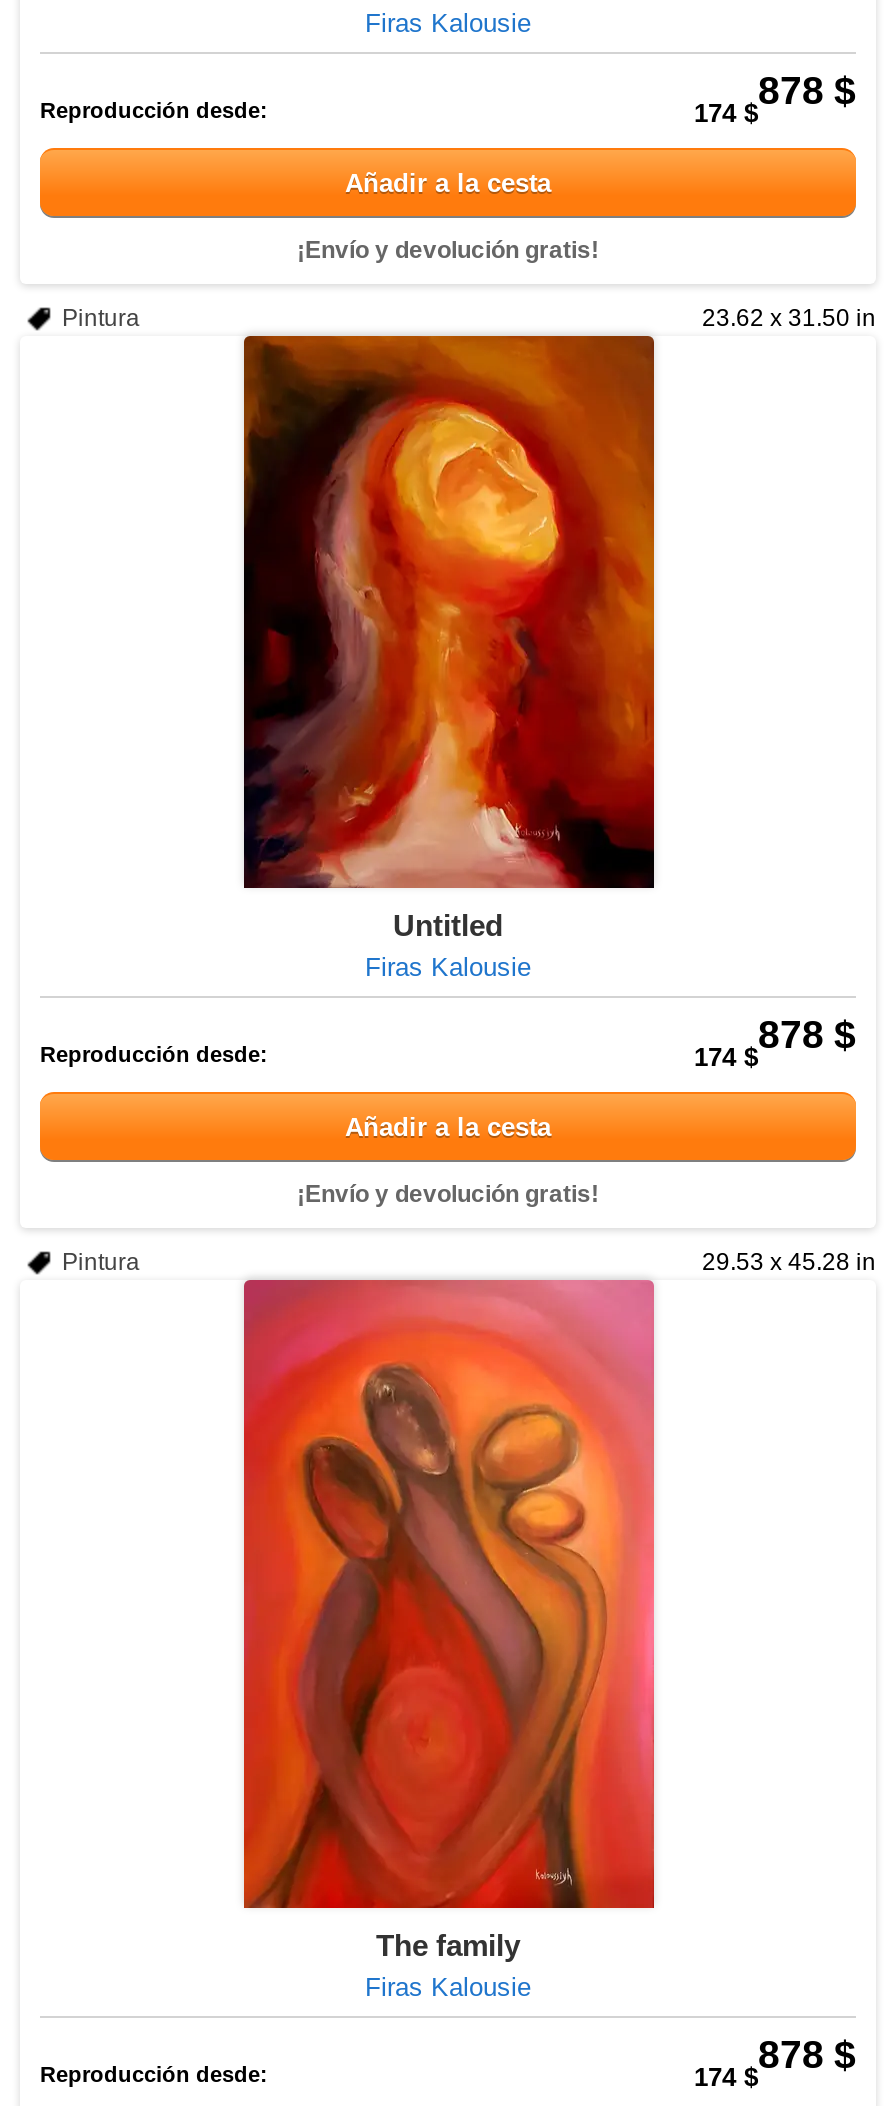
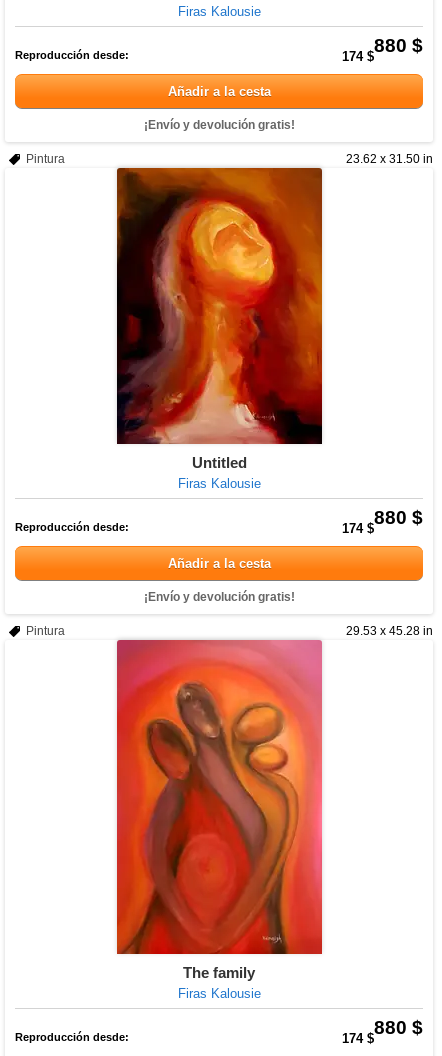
[758,68,856,112] 878 $ -> [374,34,423,56] 880 $
[758,1012,856,1056] 878 $ -> [374,506,423,528] 880 $
[758,2032,856,2076] 878 $ -> [374,1016,423,1038] 880 $

